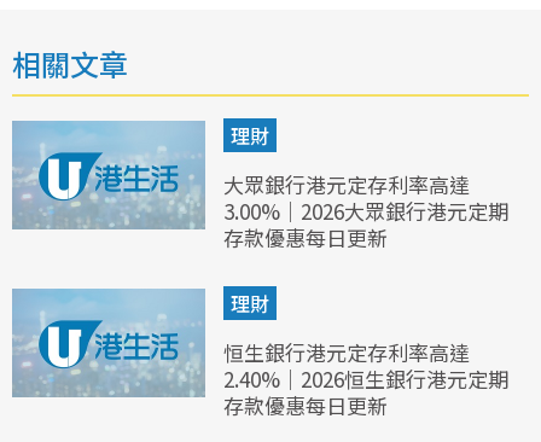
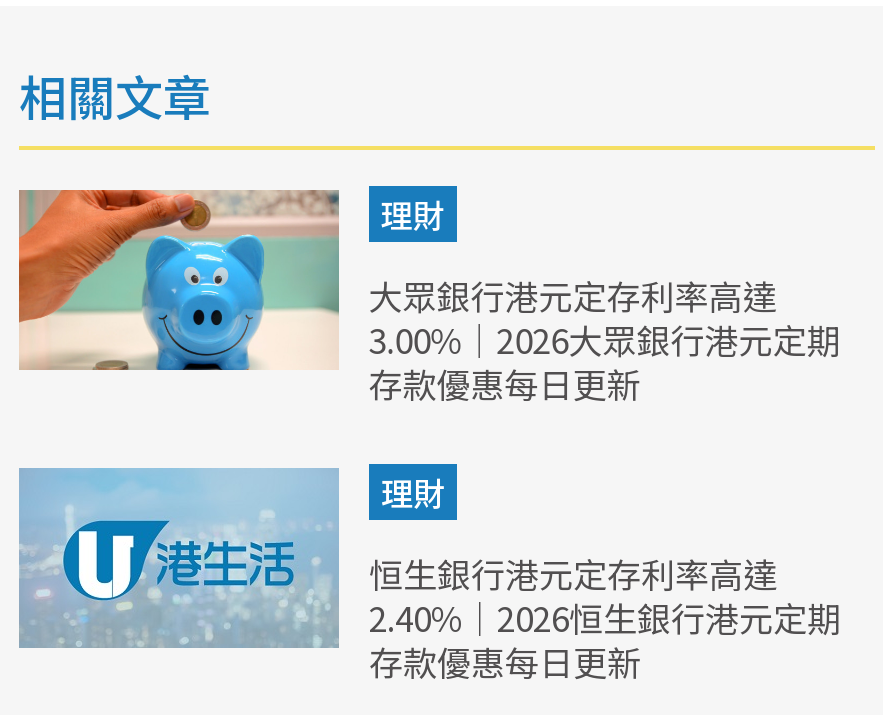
[11,120,205,231] [image] -> [17,188,341,372] [image]

